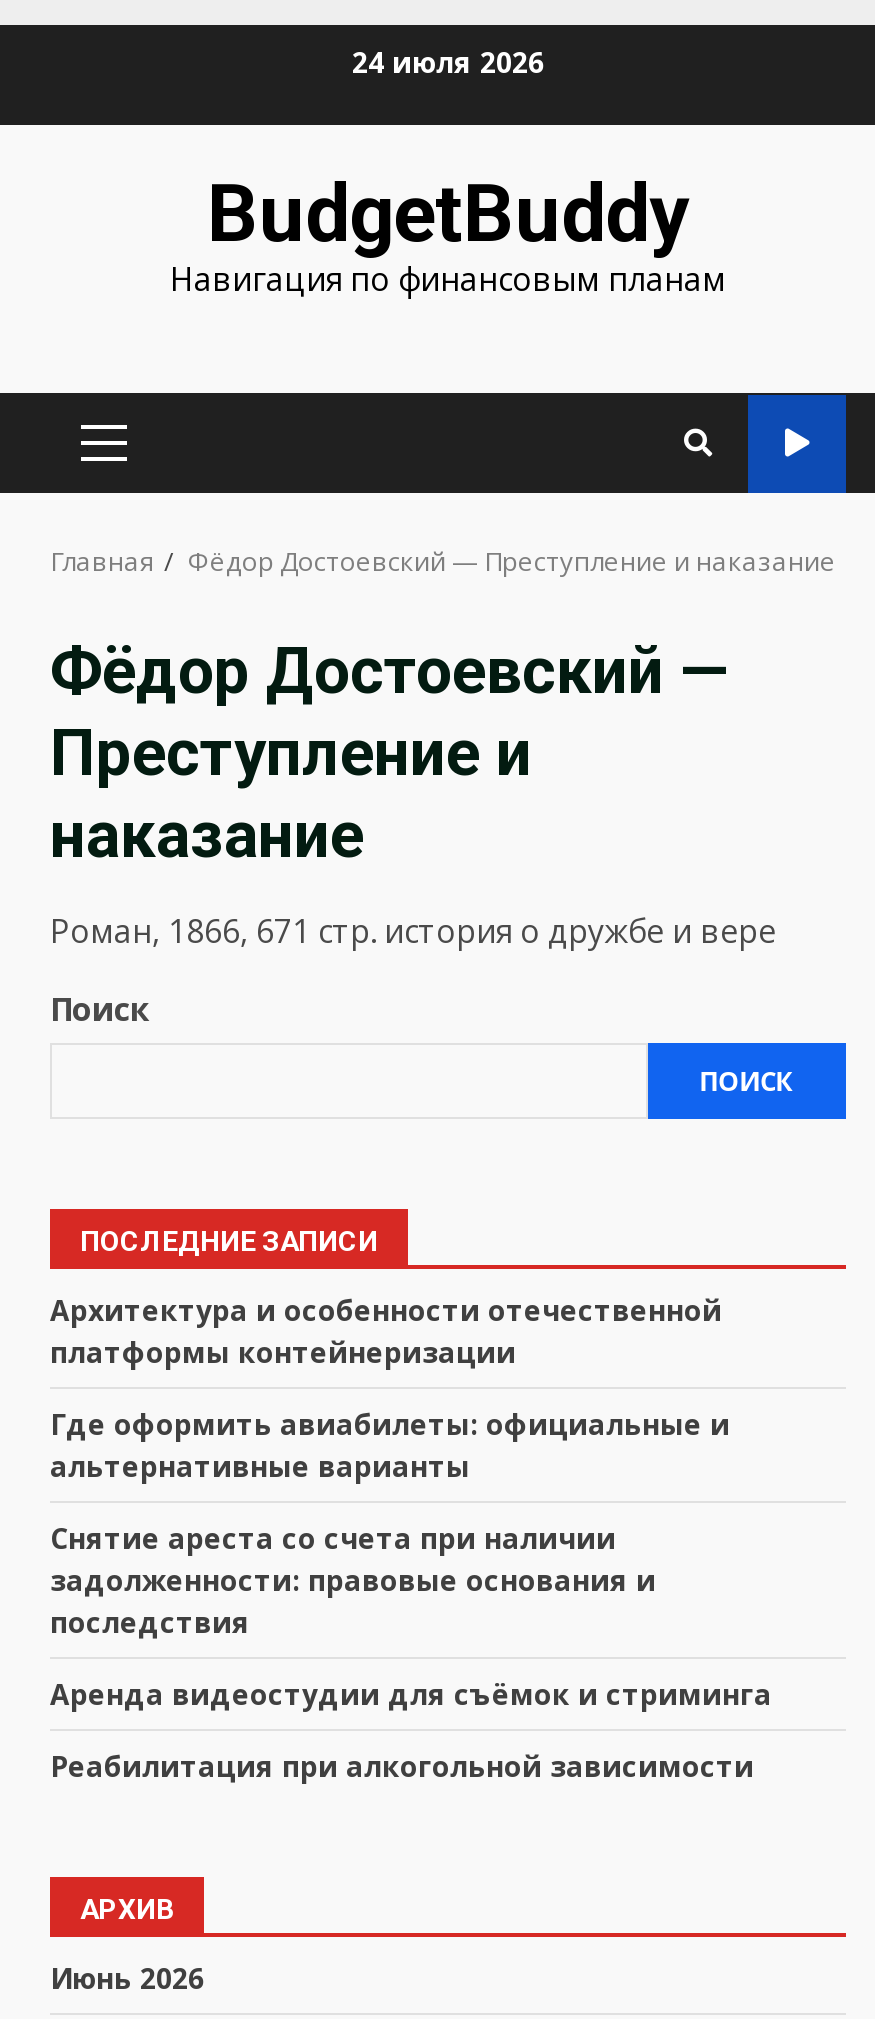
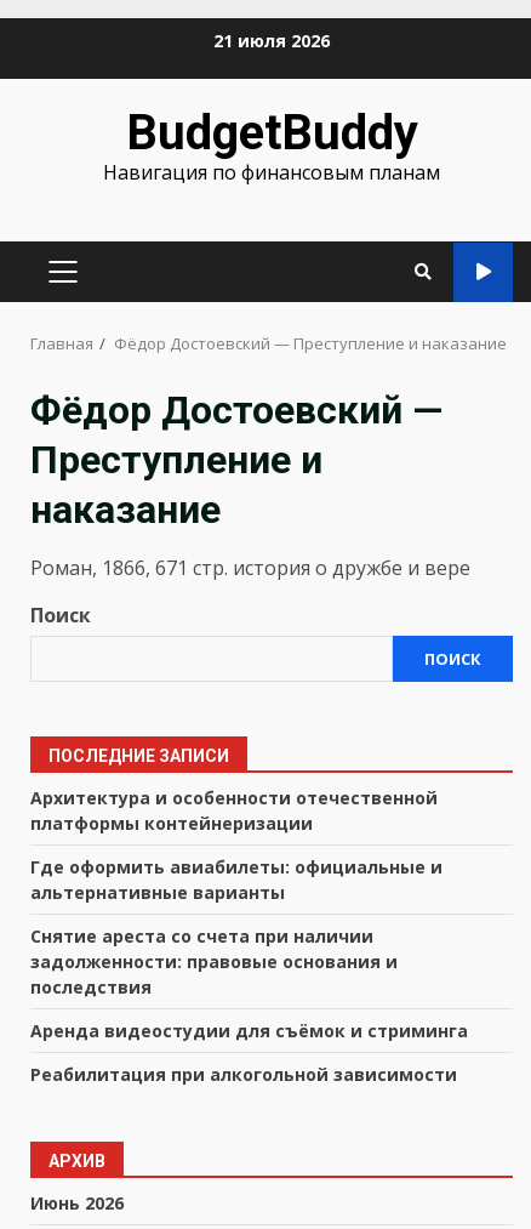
[352,42,544,80] 24 июля 2026 -> [213,29,330,52] 21 июля 2026

